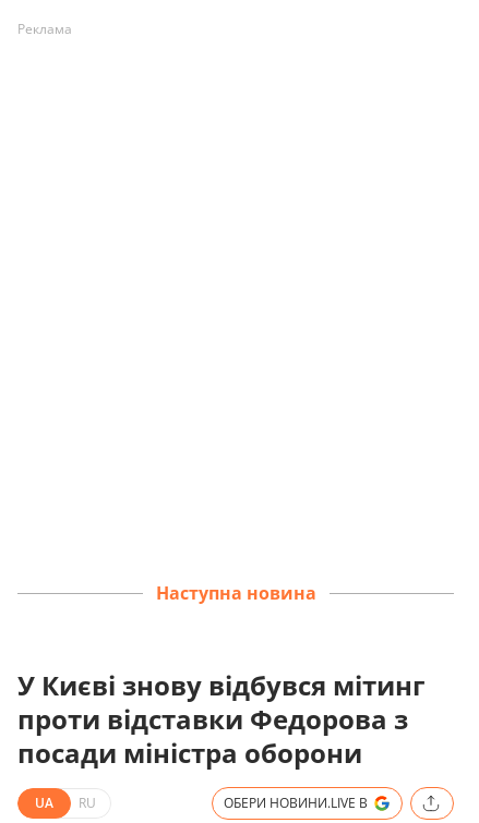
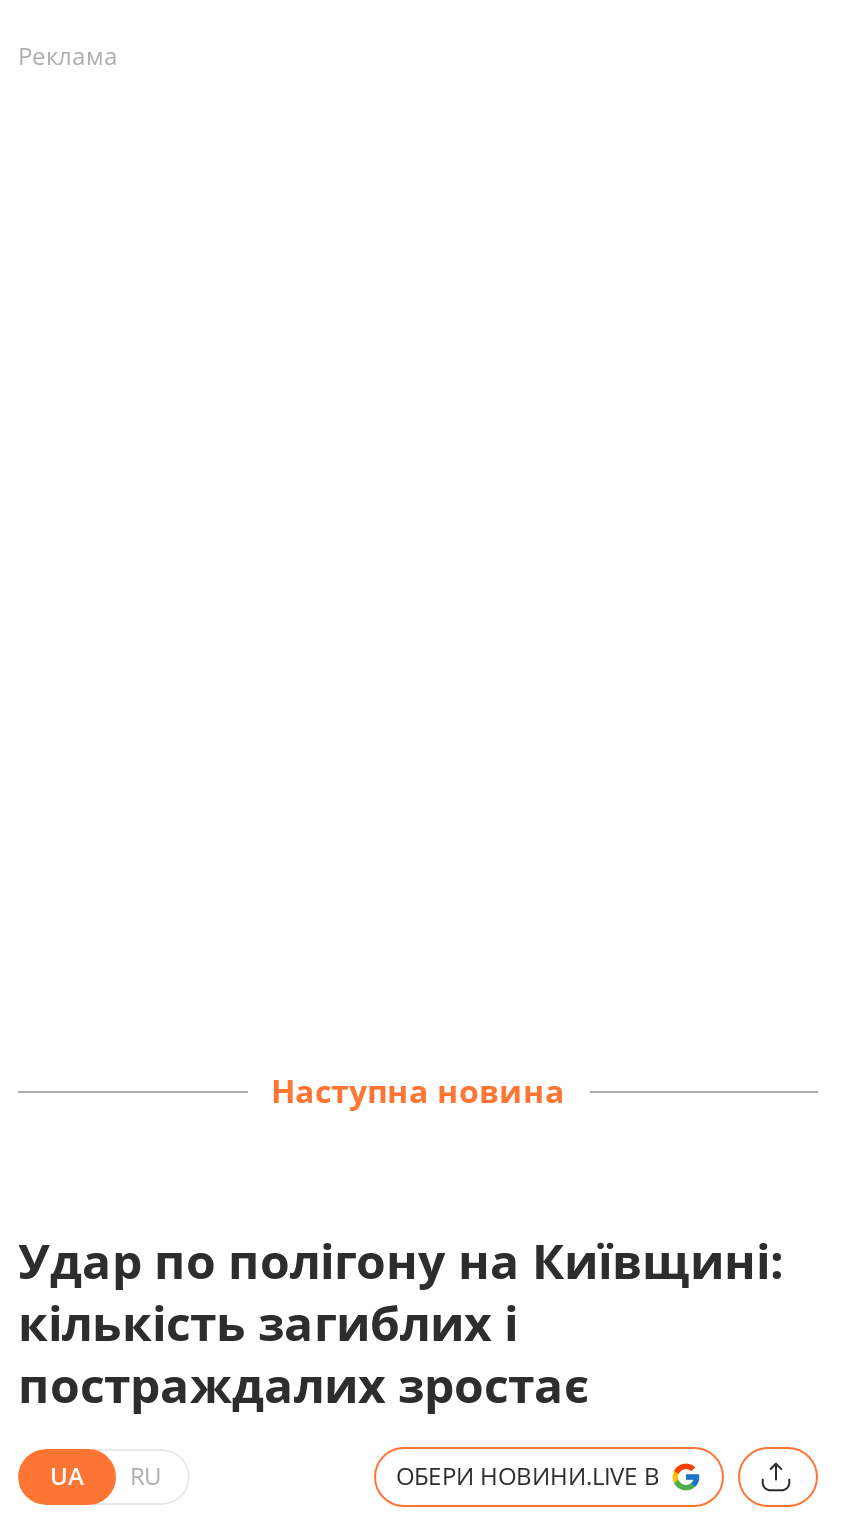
[17,667,424,771] У Києві знову відбувся мітинг | проти відставки Федорова з | посади міністра оборони -> [18,1227,784,1417] Удар по полігону на Київщині: | кількість загиблих і | постраждалих зростає

